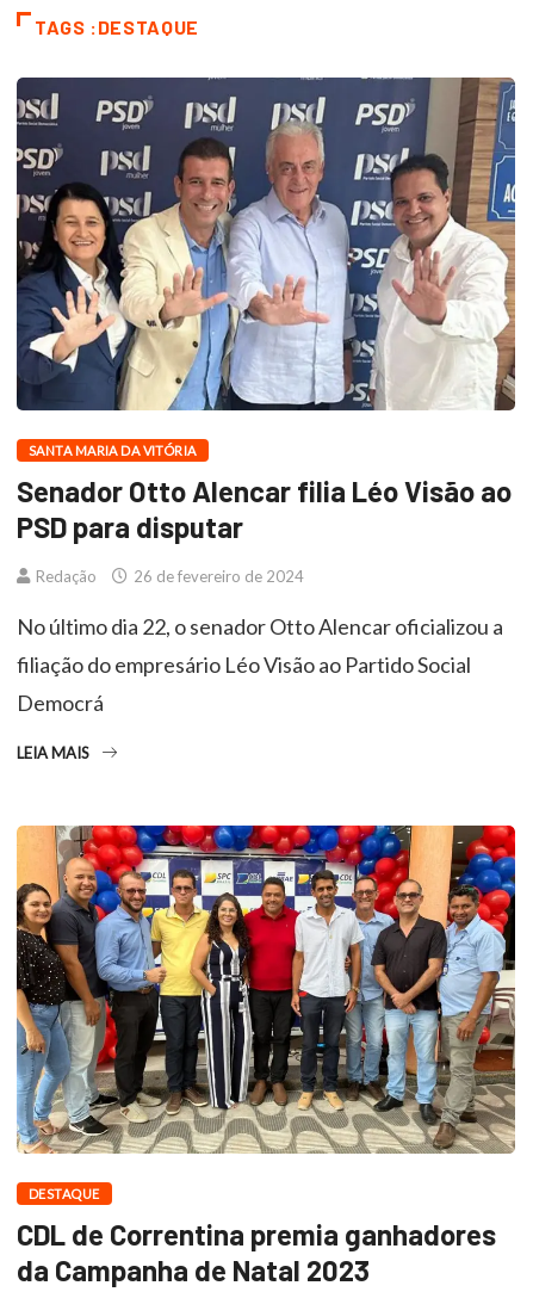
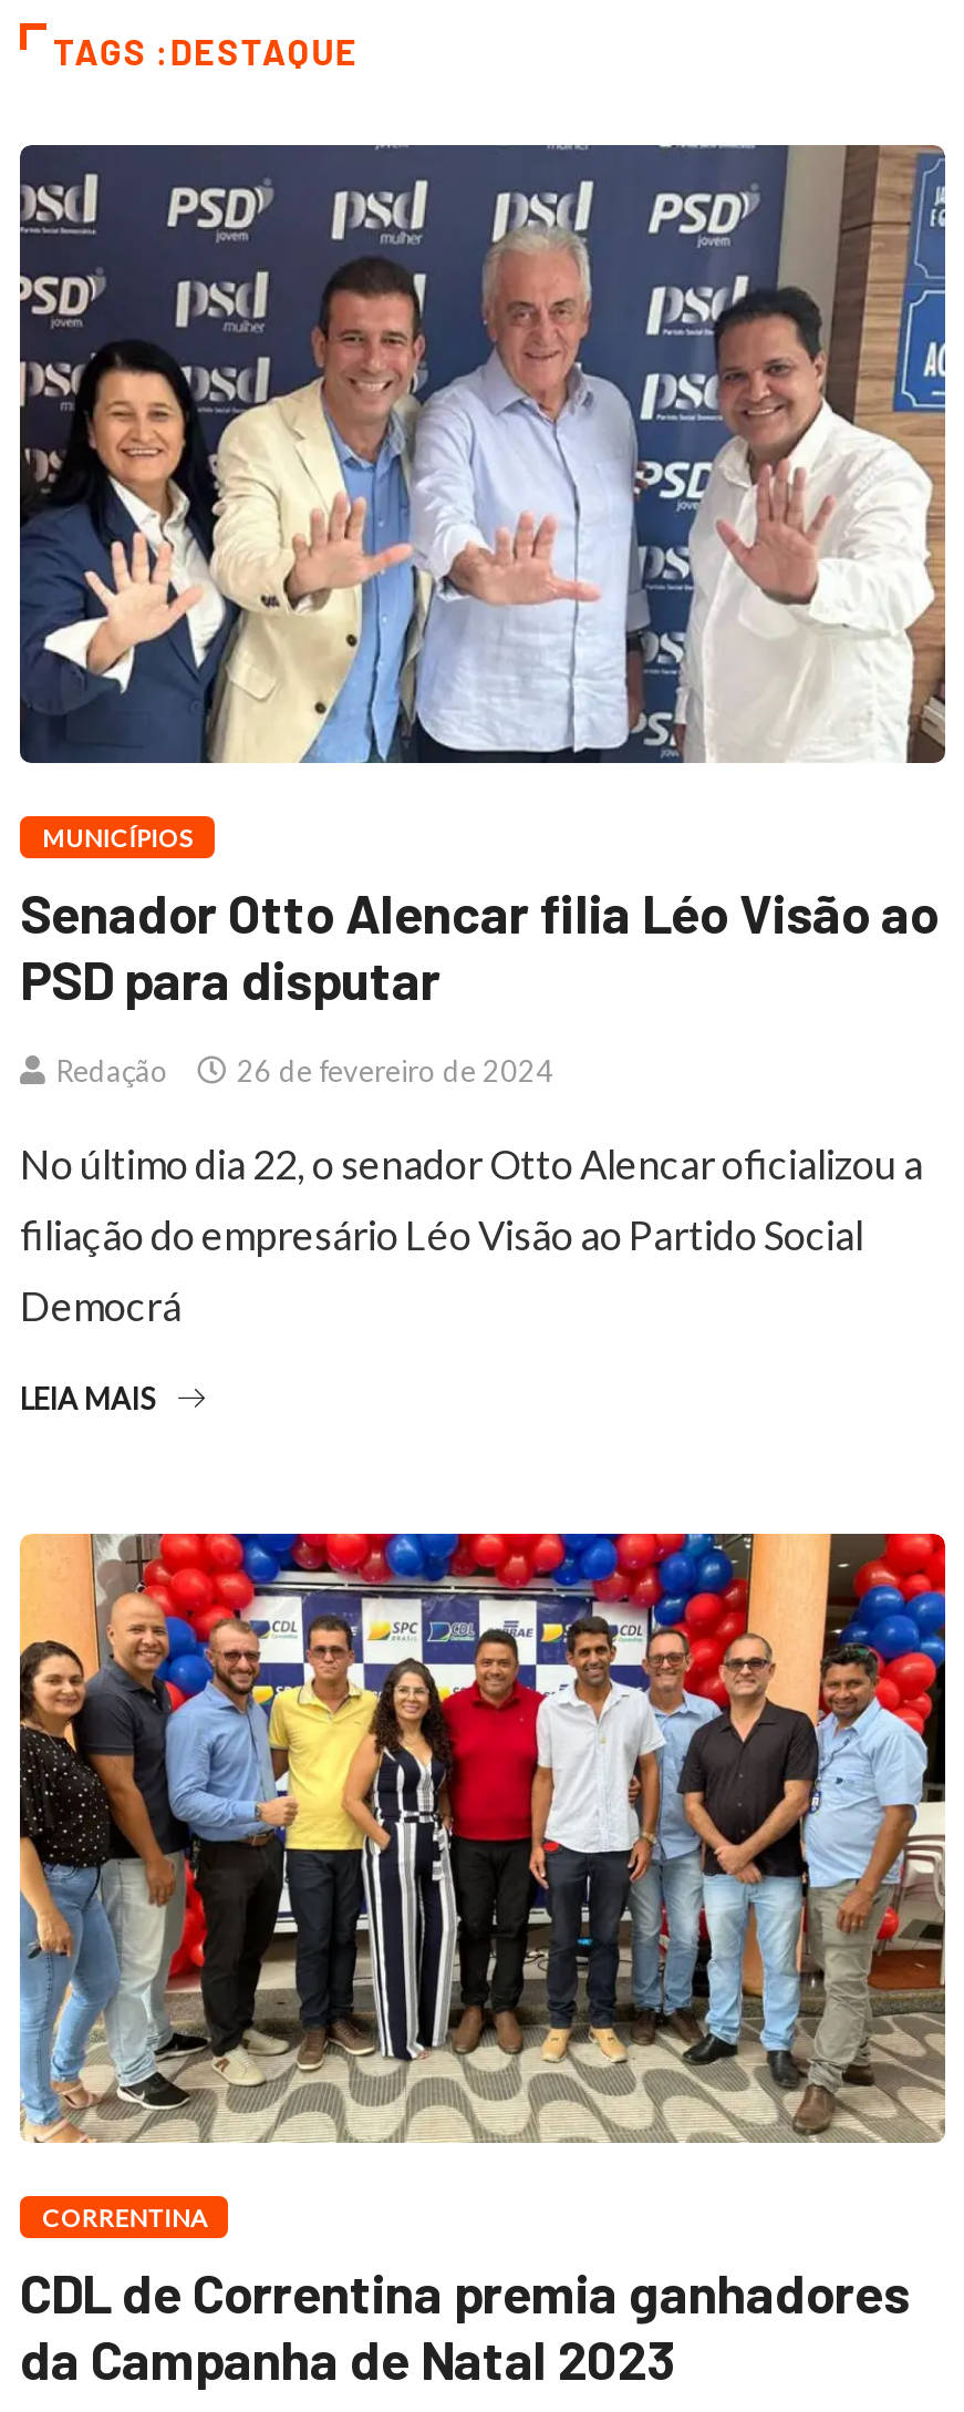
[29,442,196,458] SANTA MARIA DA VITÓRIA -> [42,822,193,851] MUNICÍPIOS
[29,1186,100,1201] DESTAQUE -> [42,2203,207,2231] CORRENTINA

